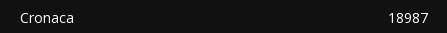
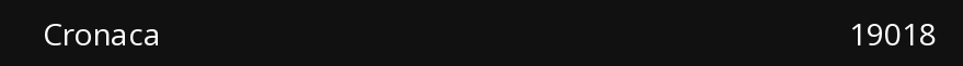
[388,8,428,27] 18987 -> [849,13,937,54] 19018

